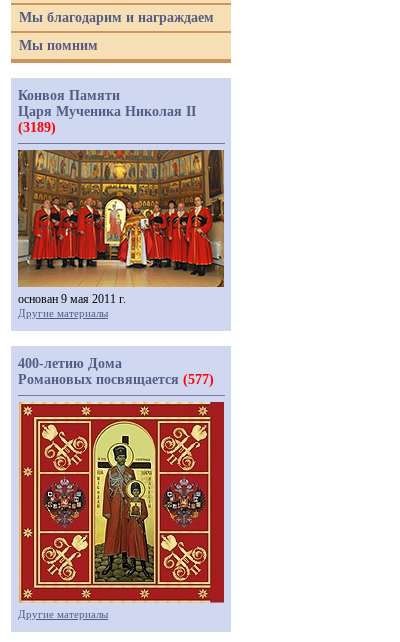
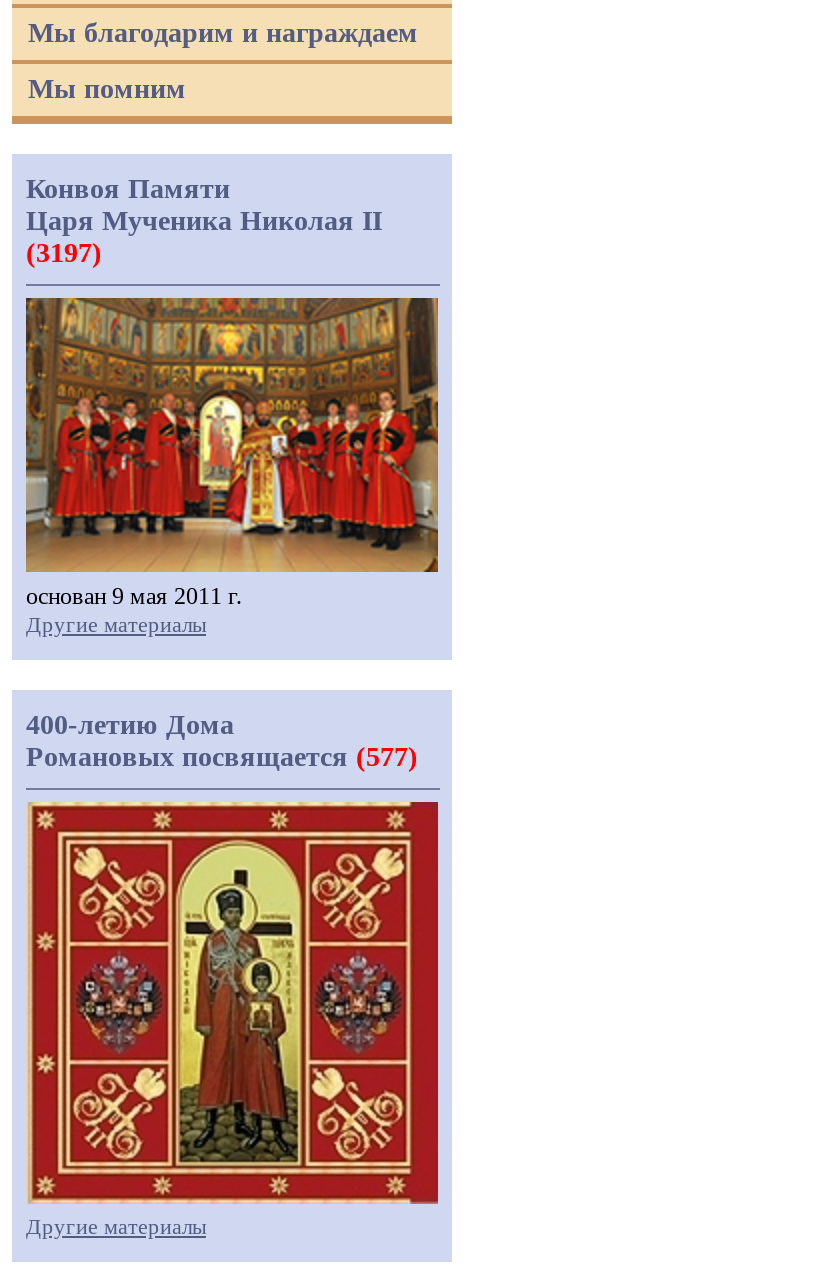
[18,120,56,135] (3189) -> [26,238,102,268] (3197)

